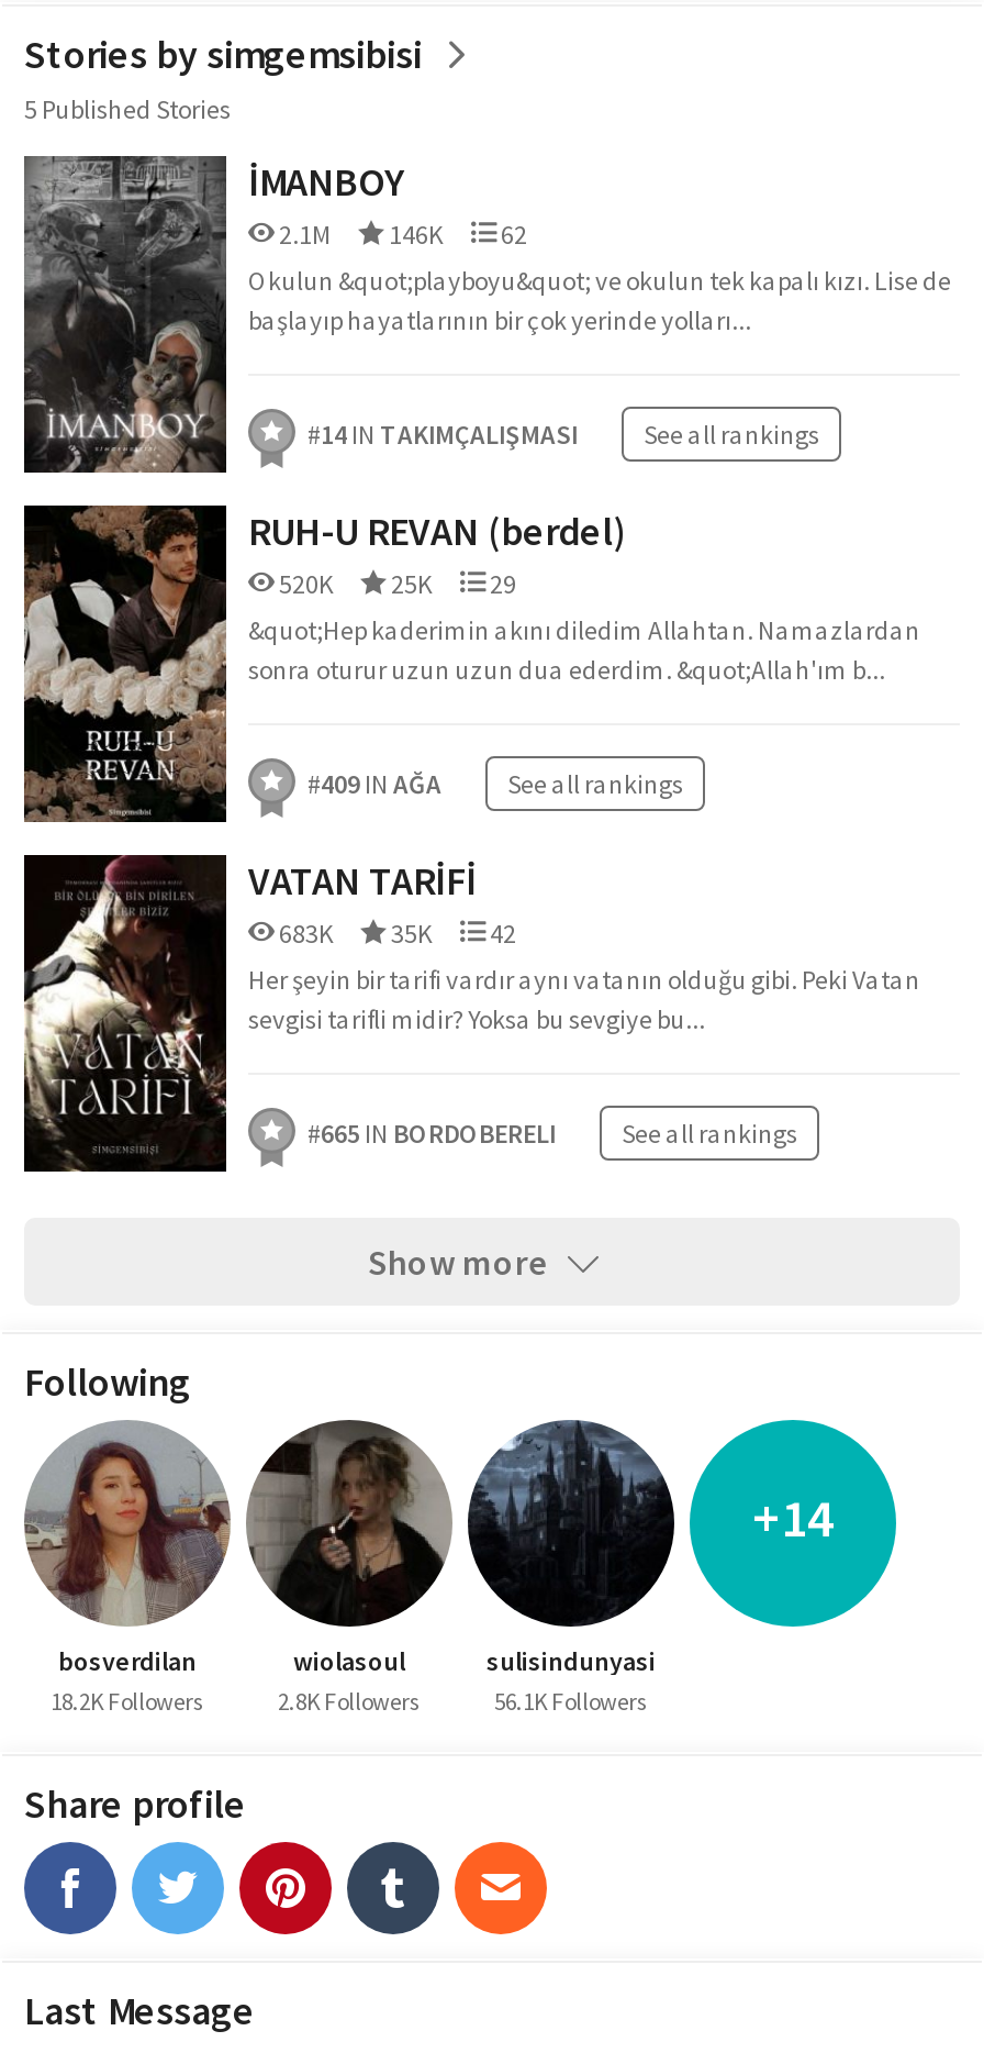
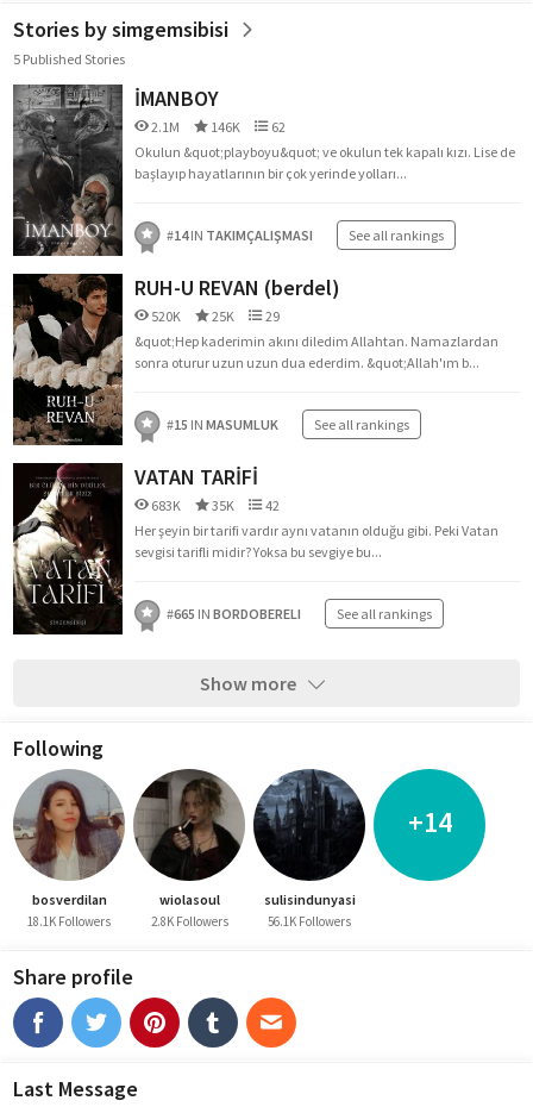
[307,767,683,800] #409 IN AĞA See all rankings -> [167,415,409,433] #15 IN MASUMLUK See all rankings
[51,1686,204,1717] 18.2K Followers -> [27,913,111,930] 18.1K Followers

